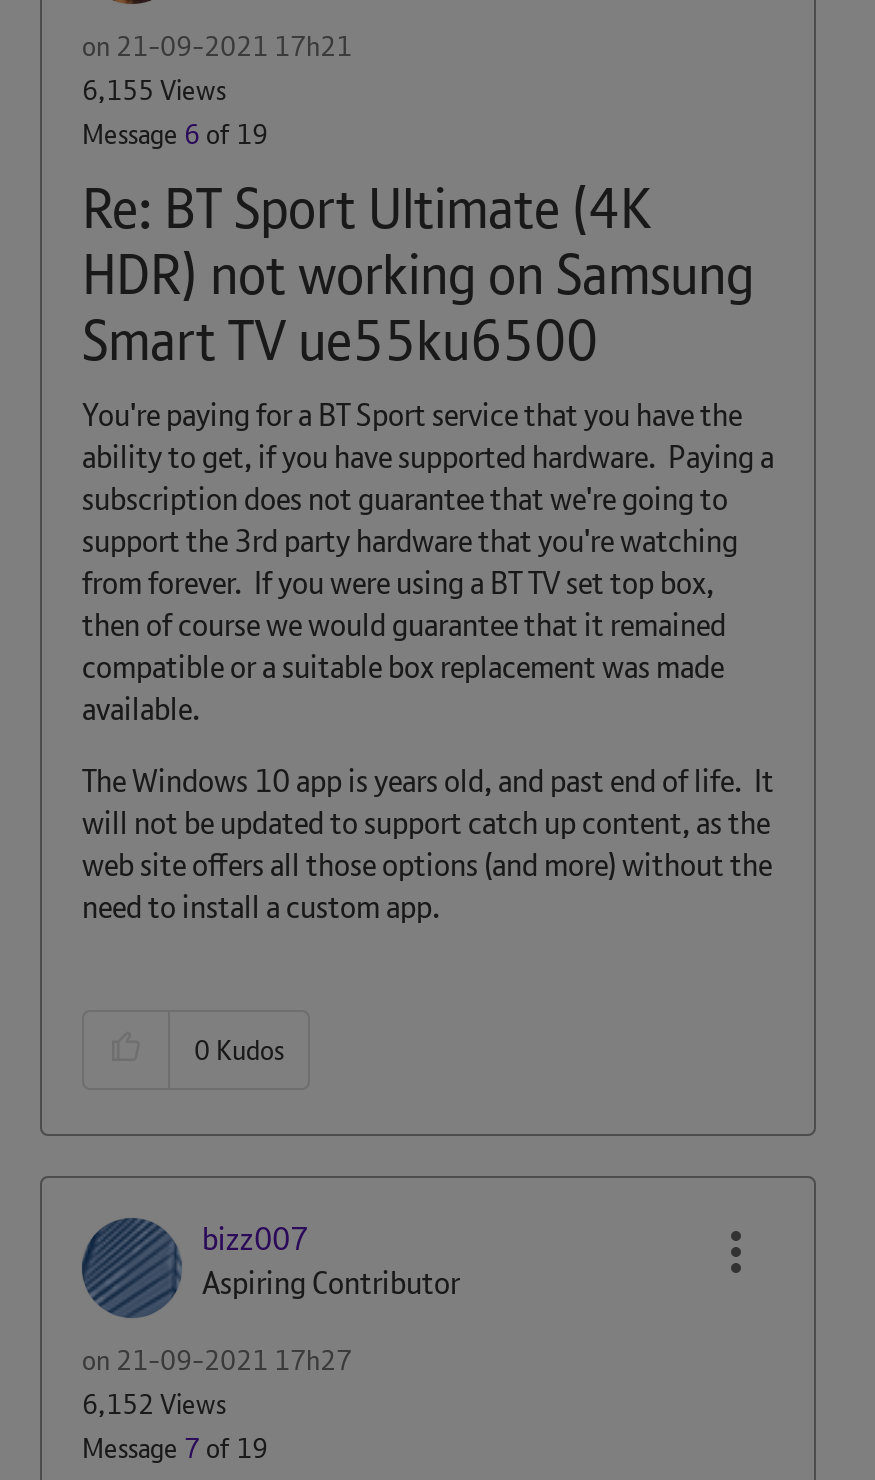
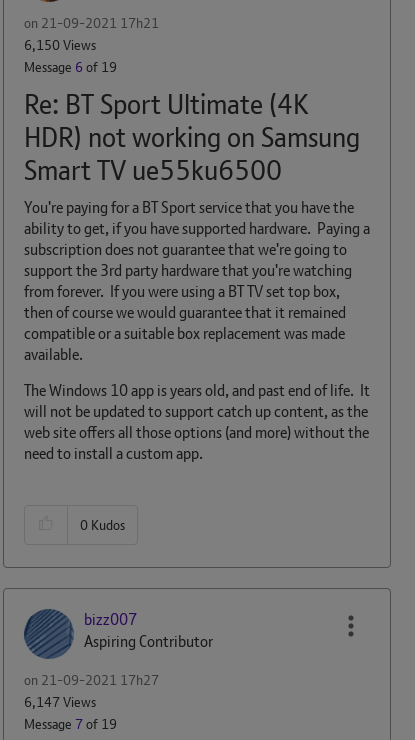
[82,72,226,108] 6,155 Views -> [24,36,96,54] 6,150 Views
[82,1386,226,1422] 6,152 Views -> [24,693,96,711] 6,147 Views

